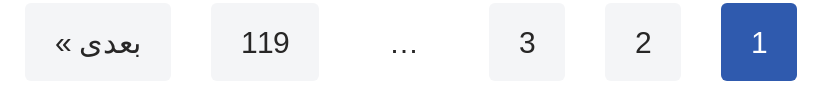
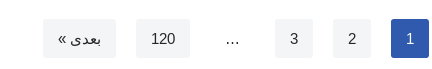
[241,25,289,59] 119 -> [151,30,175,47] 120

